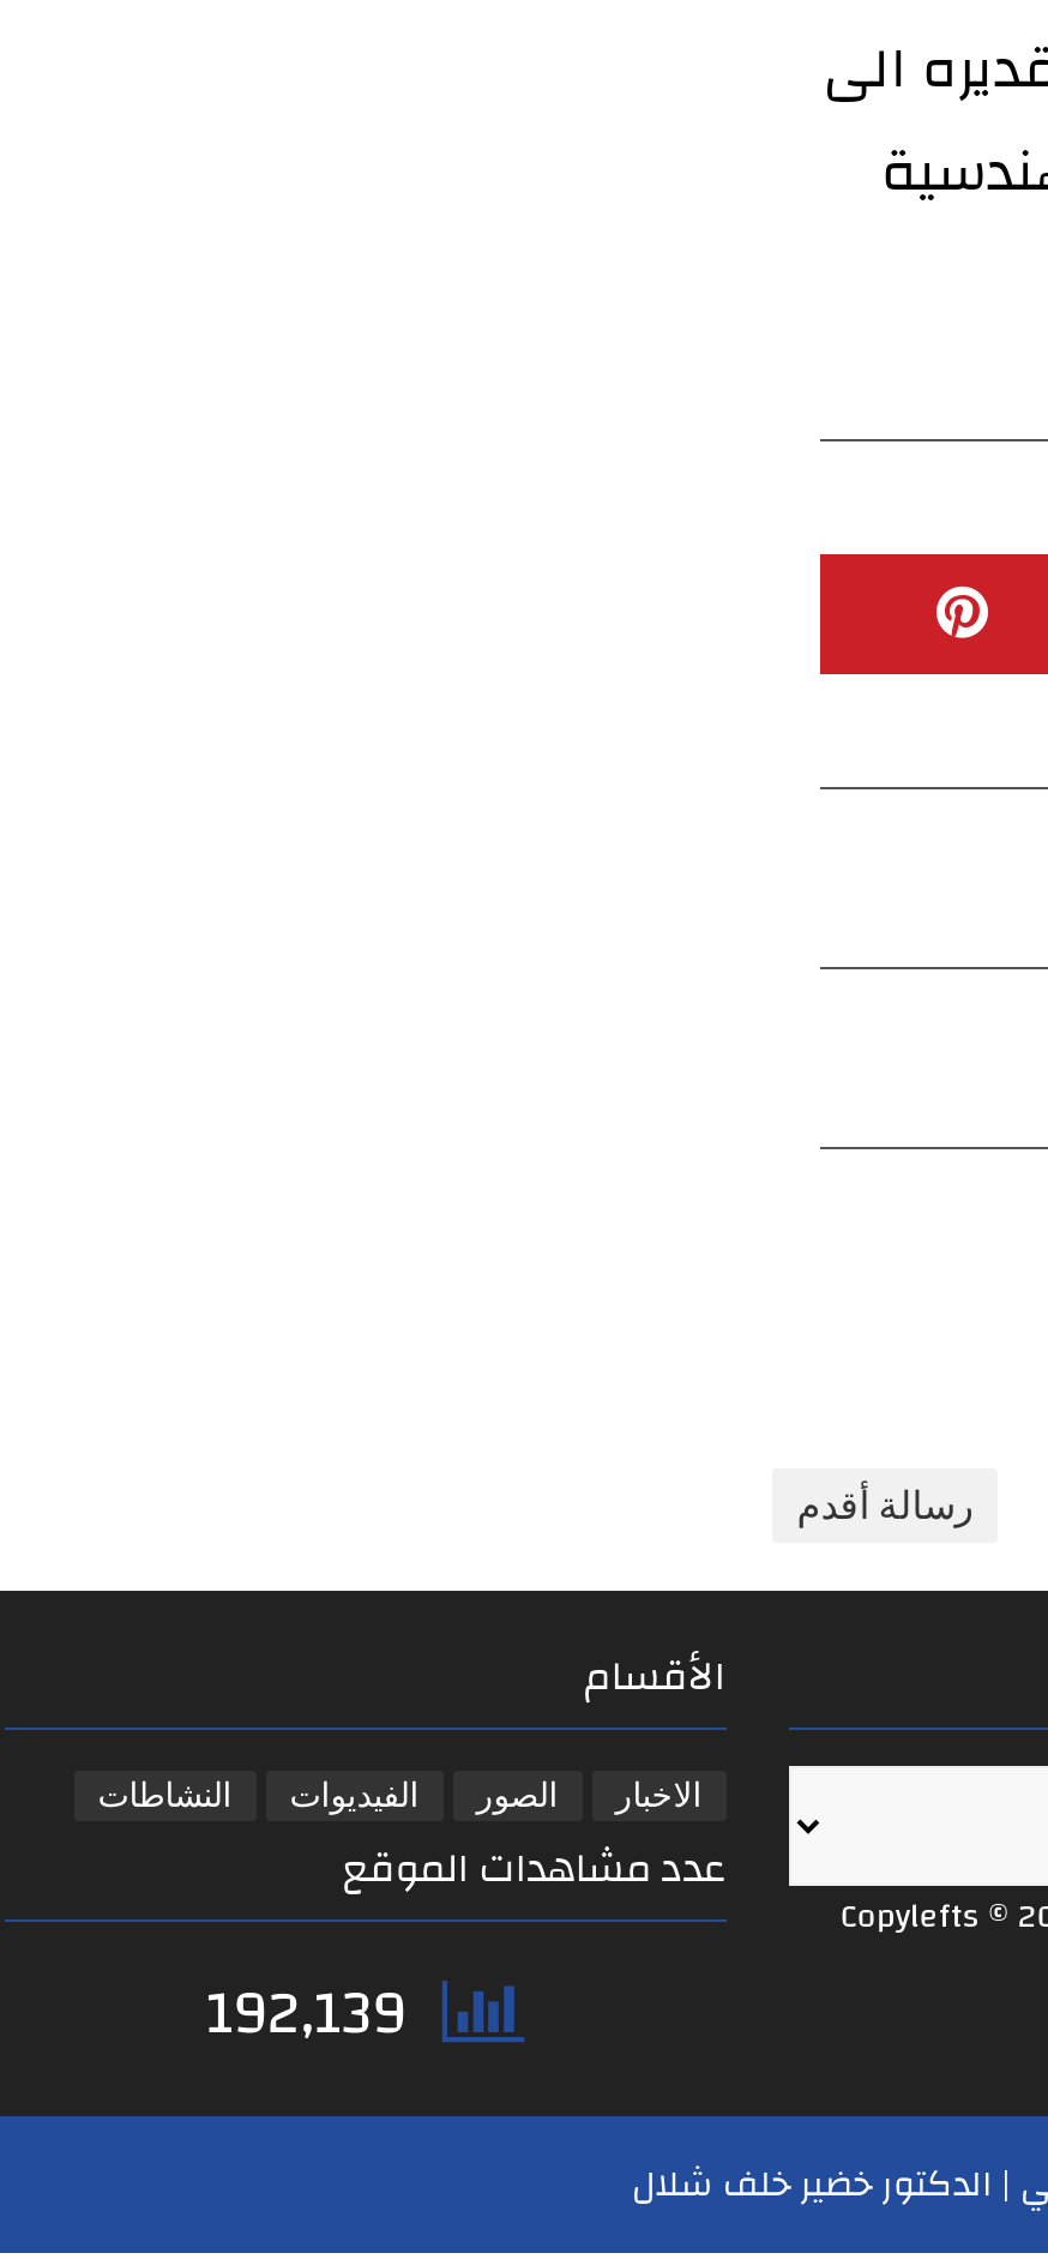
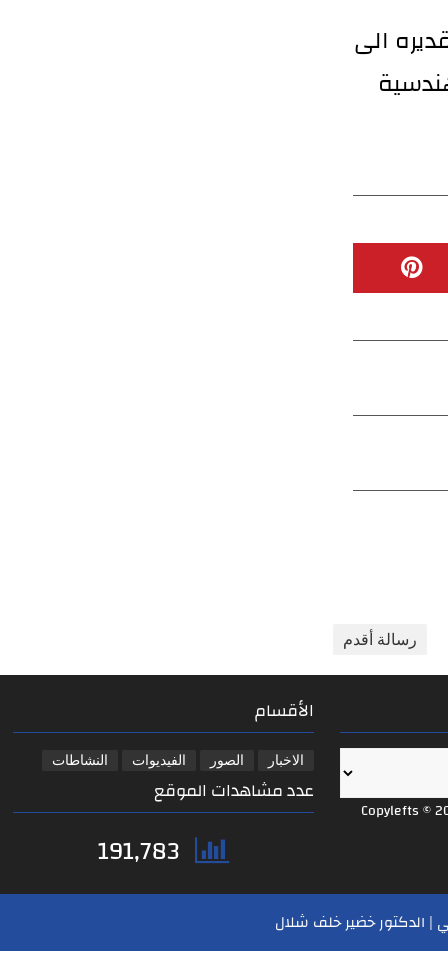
[207,1958,406,2068] 192,139 -> [98,828,180,874] 191,783

